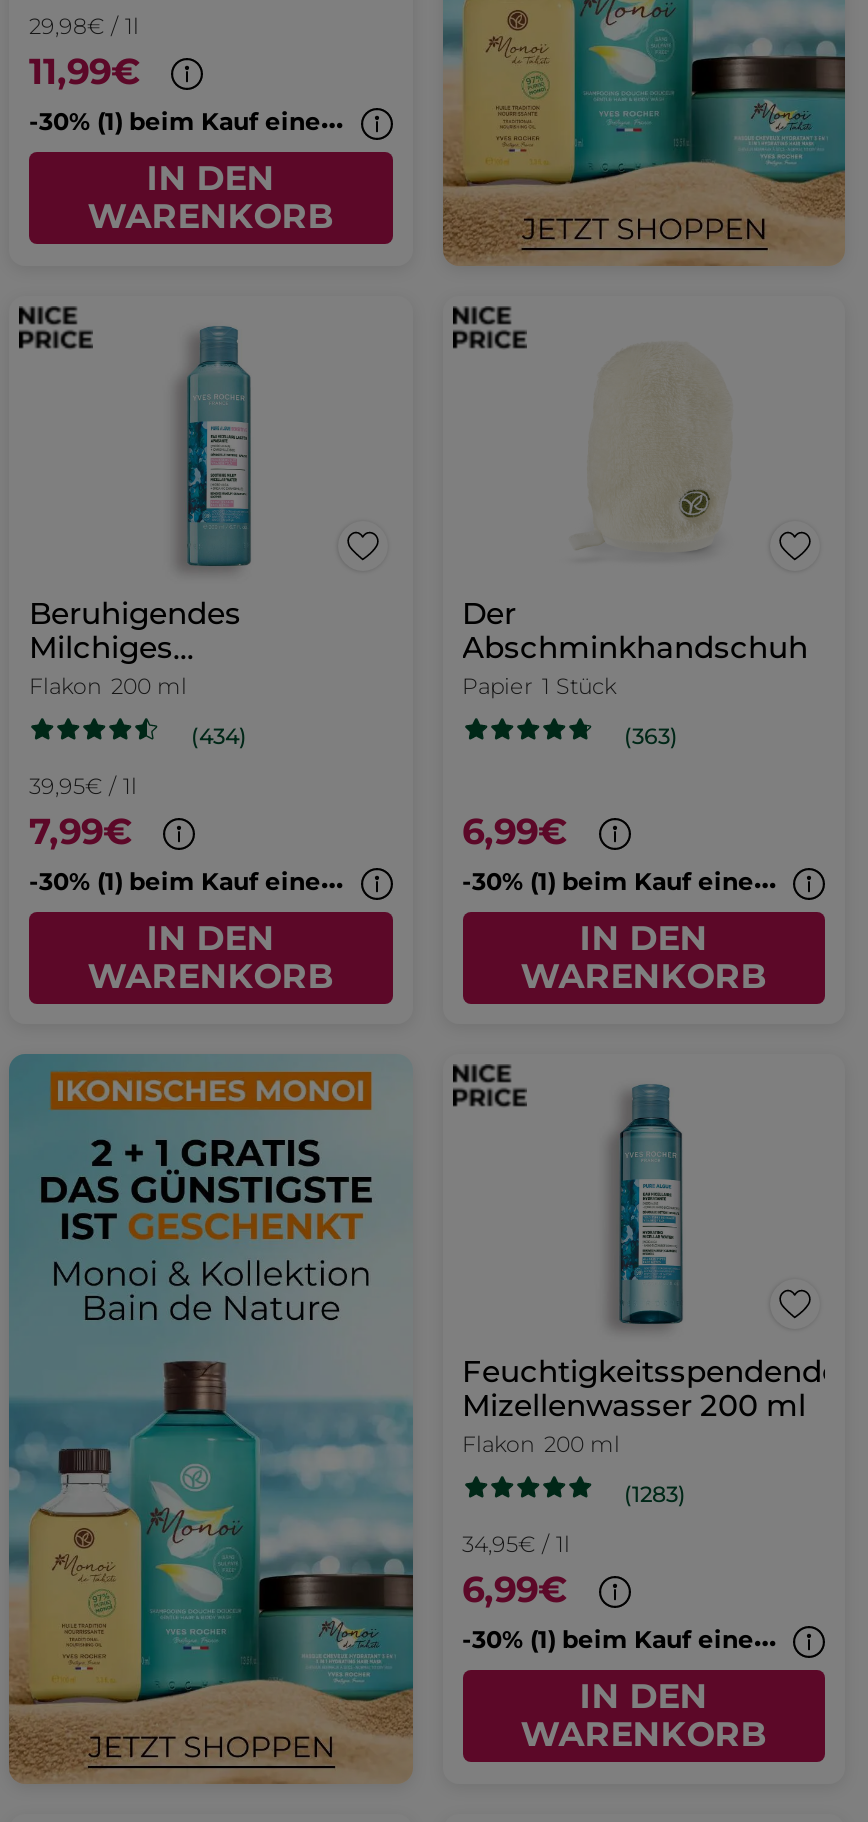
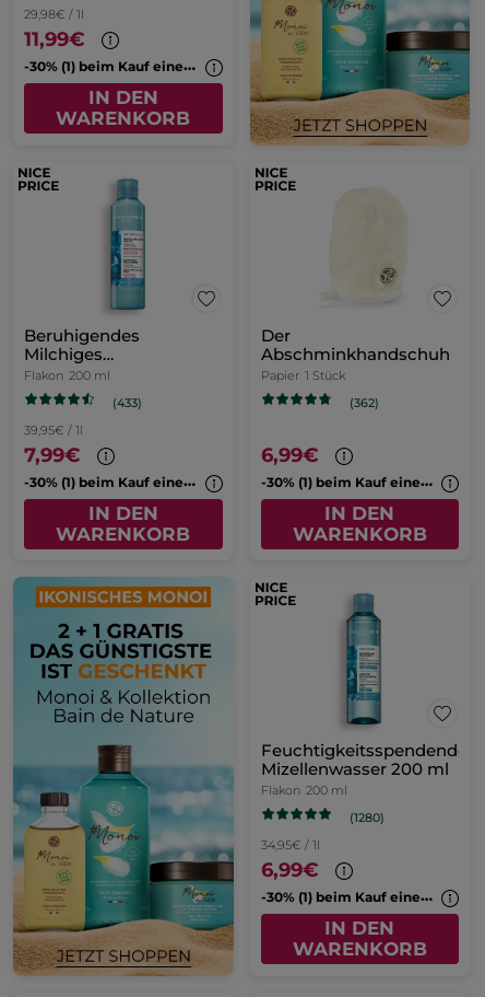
[191,722,247,750] (434) -> [113,395,142,410] (433)
[624,723,678,751] (363) -> [349,396,378,411] (362)
[624,1480,686,1508] (1283) -> [349,810,384,825] (1280)

